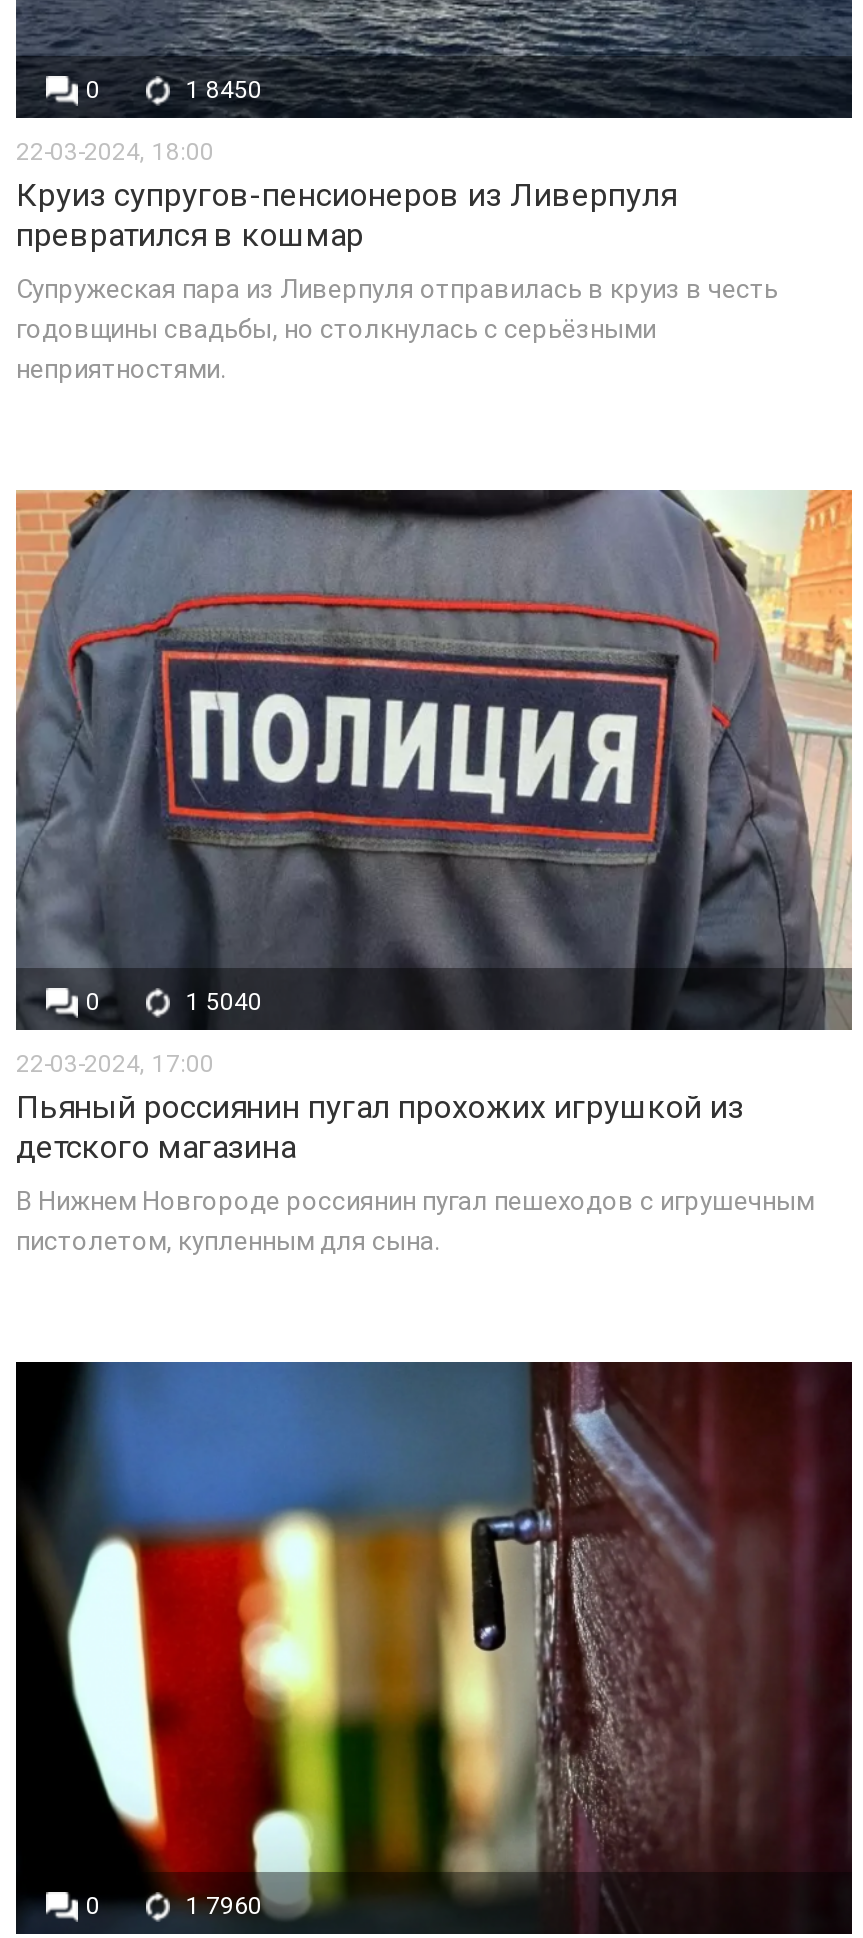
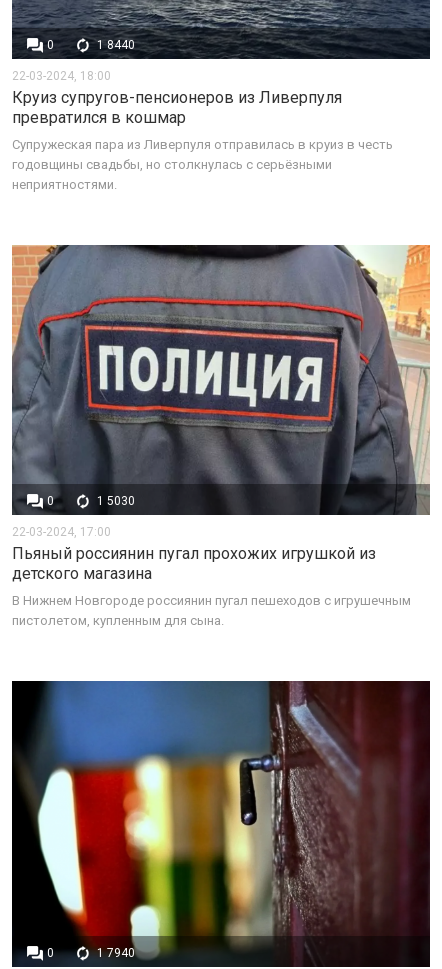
[186,76,262,104] 1 8450 -> [97,38,135,52] 1 8440
[186,988,262,1016] 1 5040 -> [97,494,135,508] 1 5030
[186,1892,262,1920] 1 7960 -> [97,946,135,960] 1 7940

